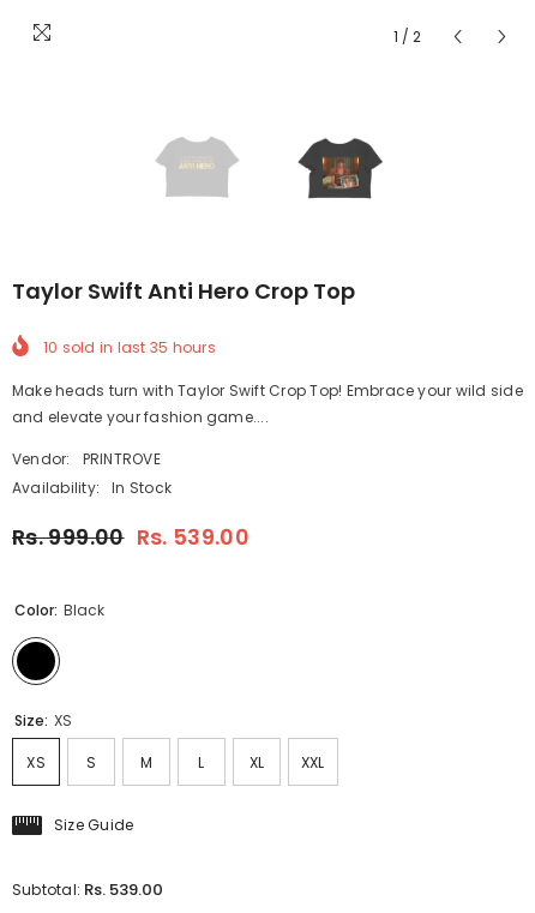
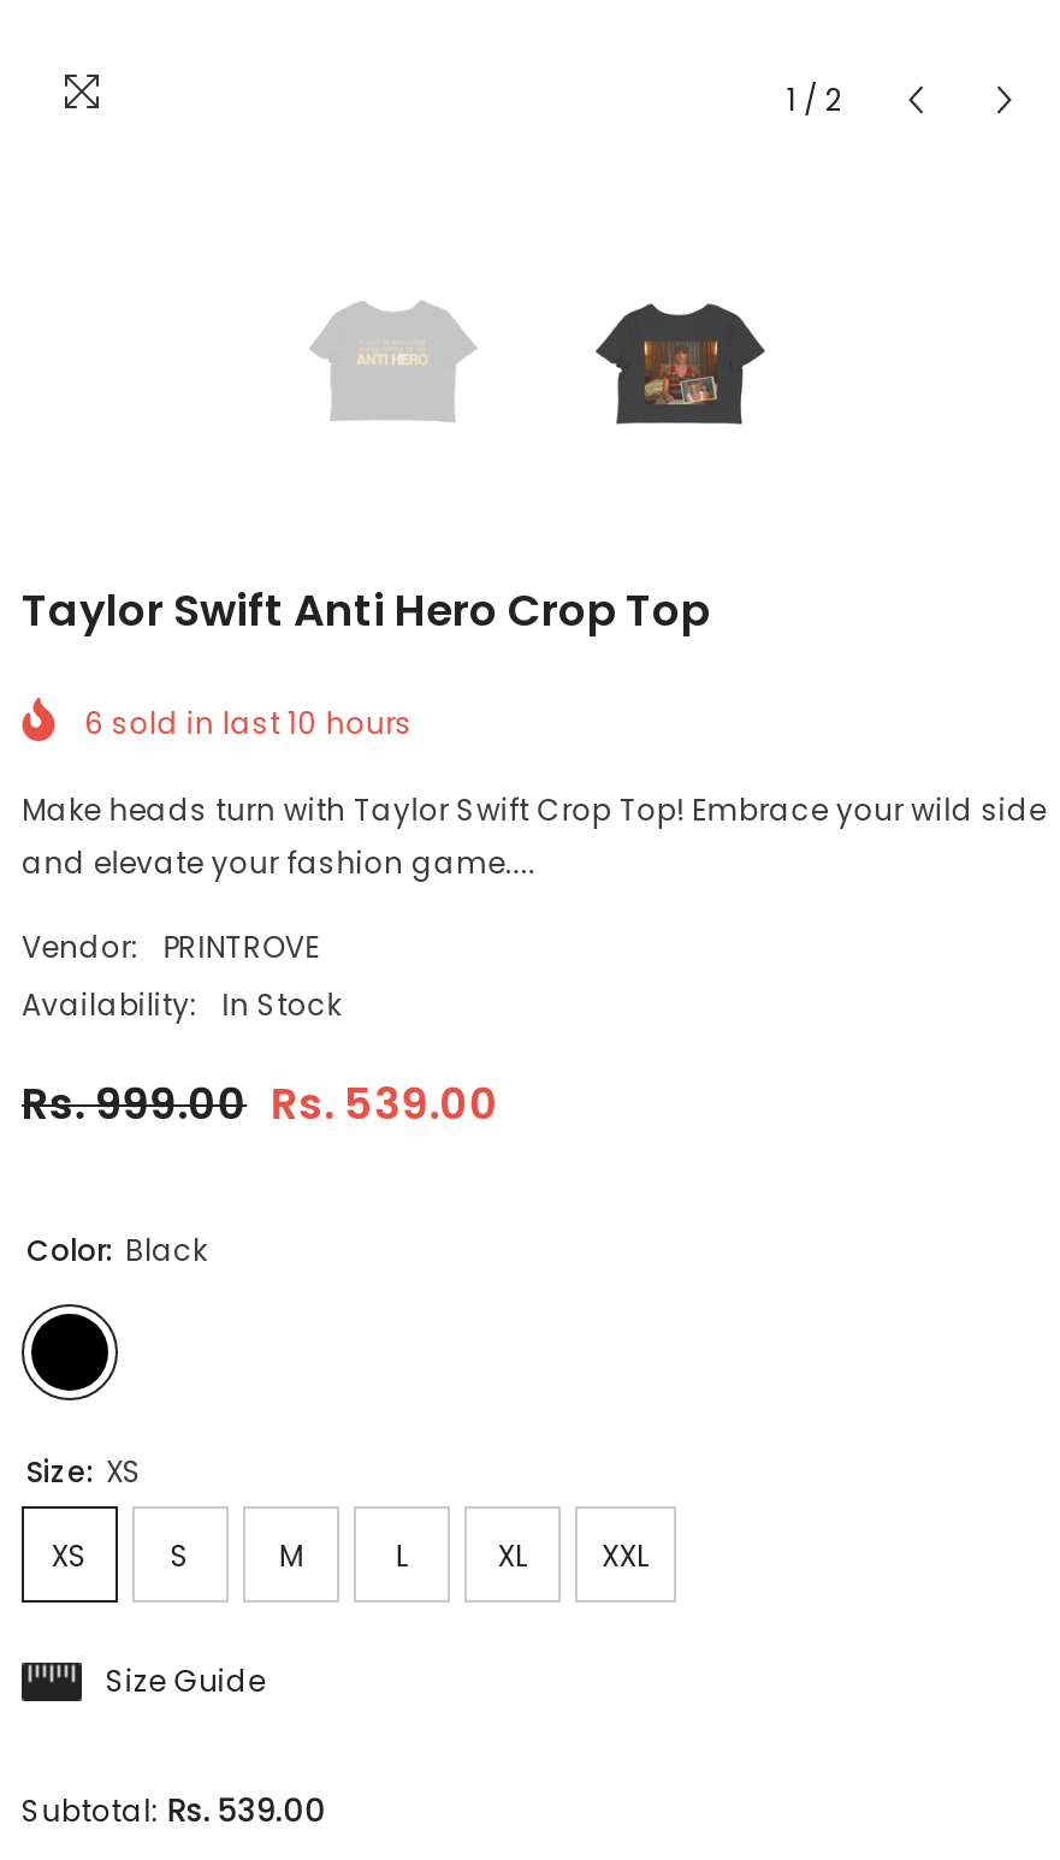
[43,337,216,357] 10 sold in last 35 hours -> [84,702,413,743] 6 sold in last 10 hours

